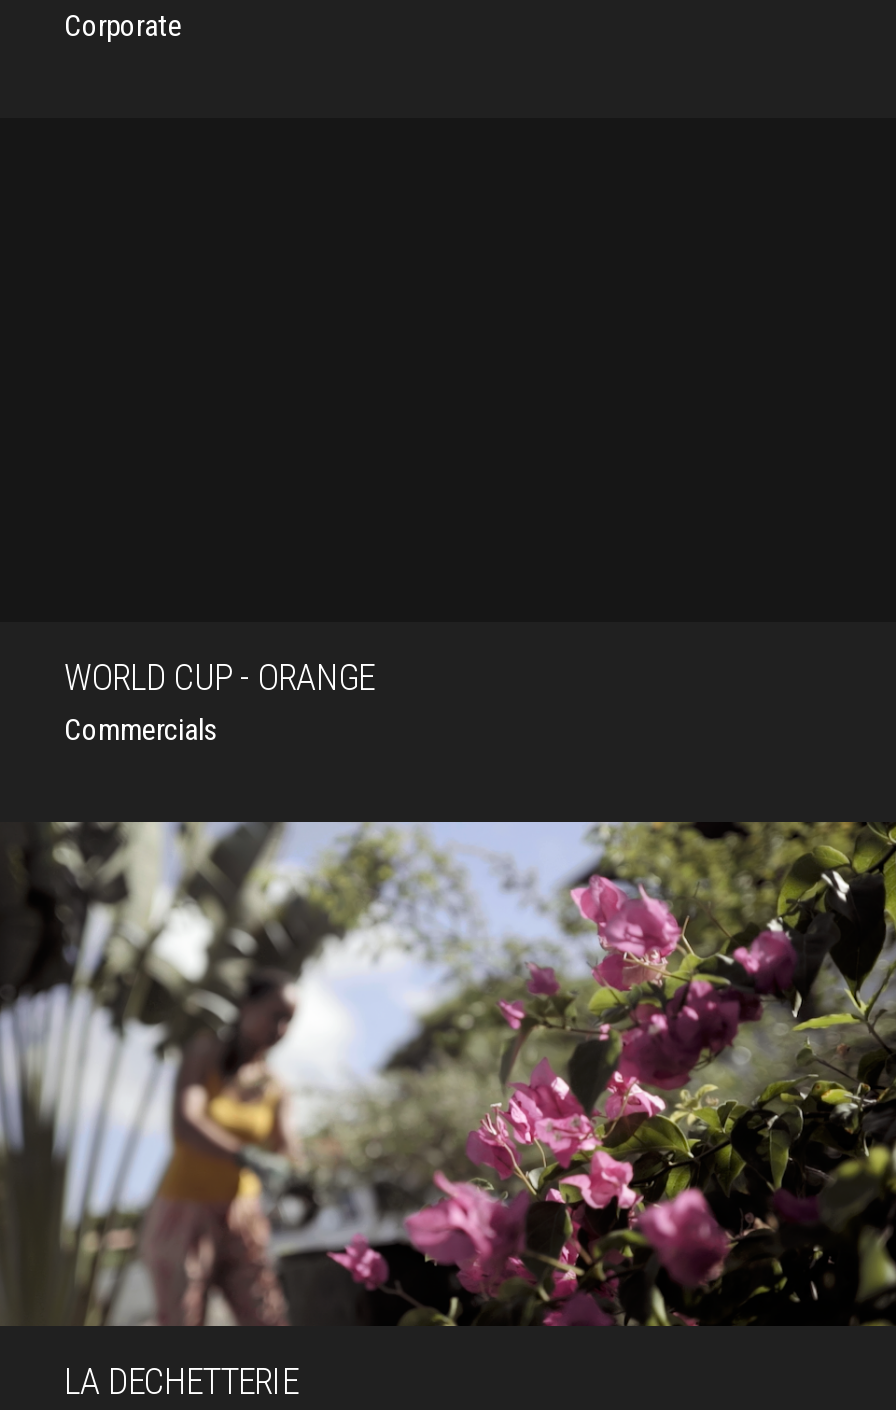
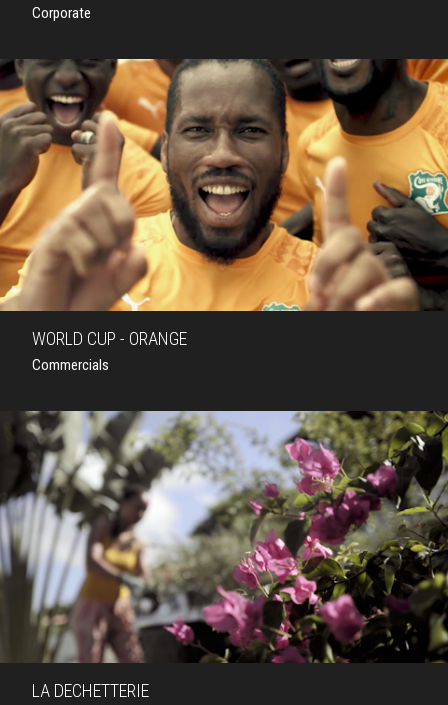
none -> [3,58,445,312] [image]

